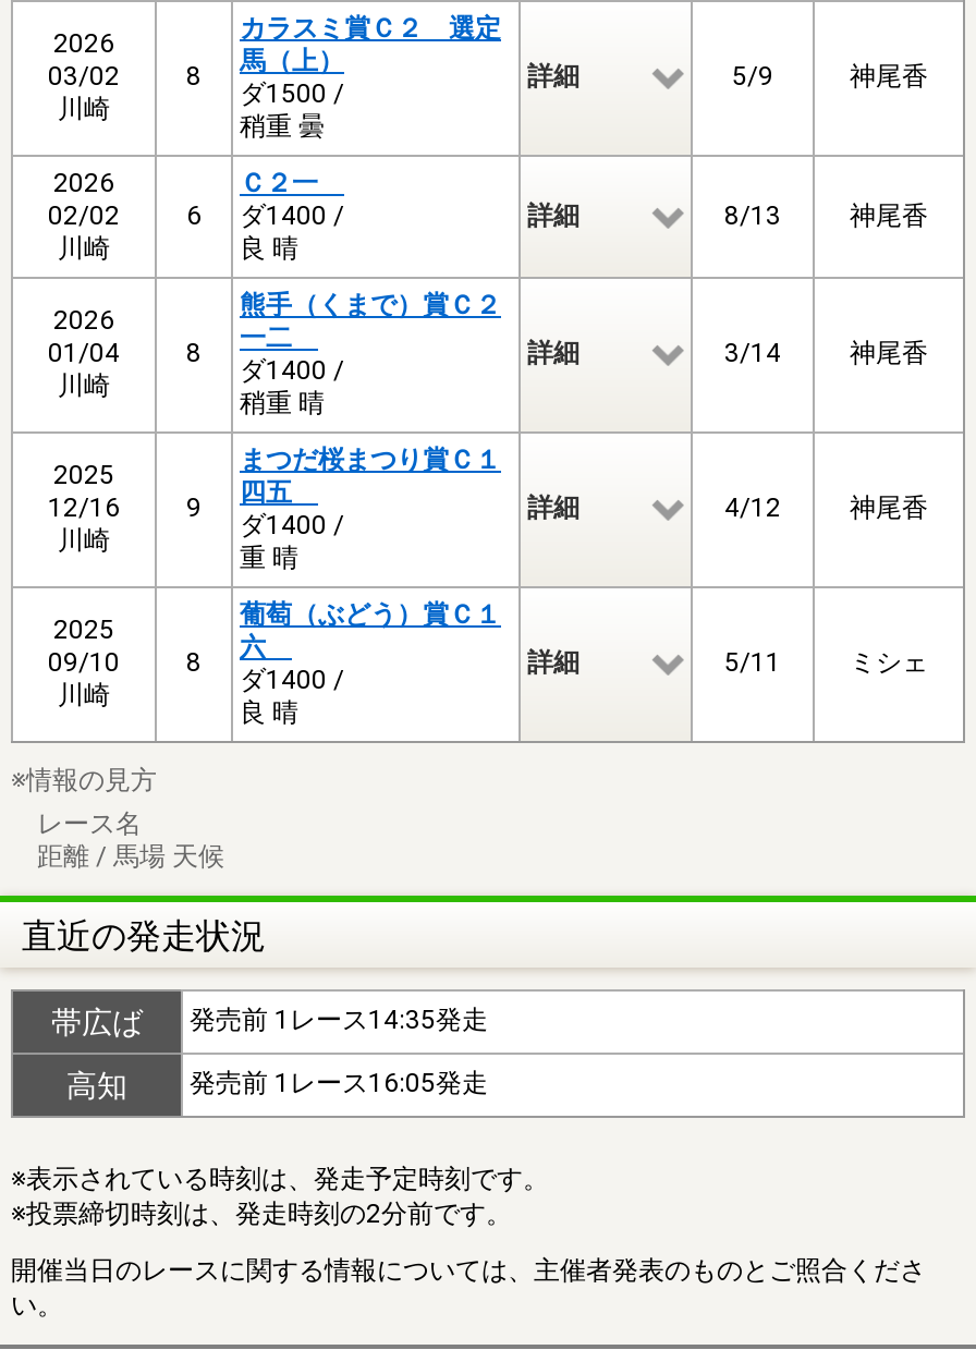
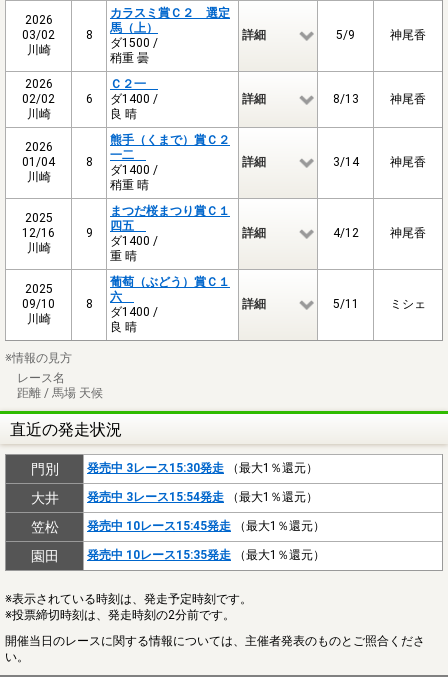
[51,1004,488,1102] 帯広ば | 発売前 1レース14:35発走 | 高知 | 発売前 1レース16:05発走 -> [30,461,325,564] 門別 | 発売中 3レース15:30発走（最大1％還元） | 大井 | 発売中 3レース15:54発走（最大1％還元） | 笠松 | 発売中 10レース15:45発走（最大1％還元） | 園田 | 発売中 10レース15:35発走（最大1％還元）

